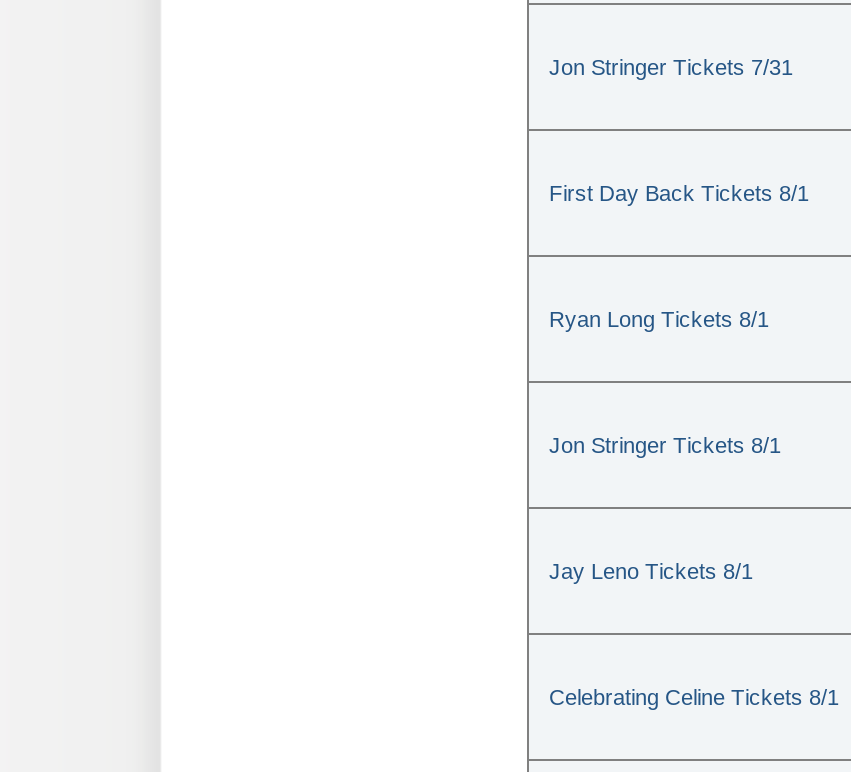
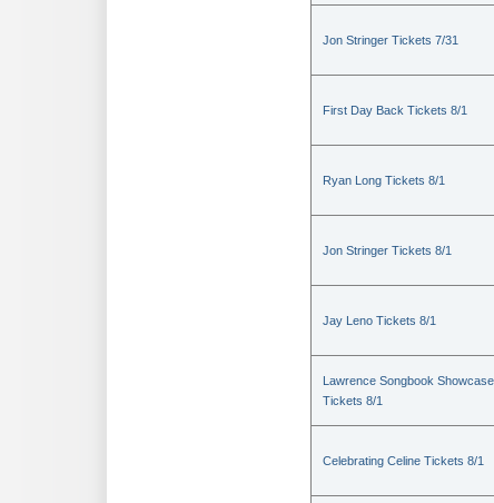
none -> [323,374,494,408] Lawrence Songbook Showcase | Tickets 8/1

